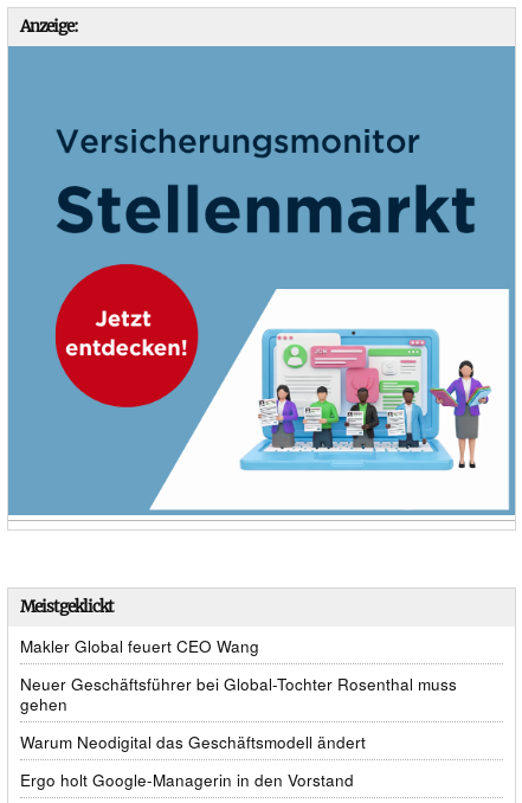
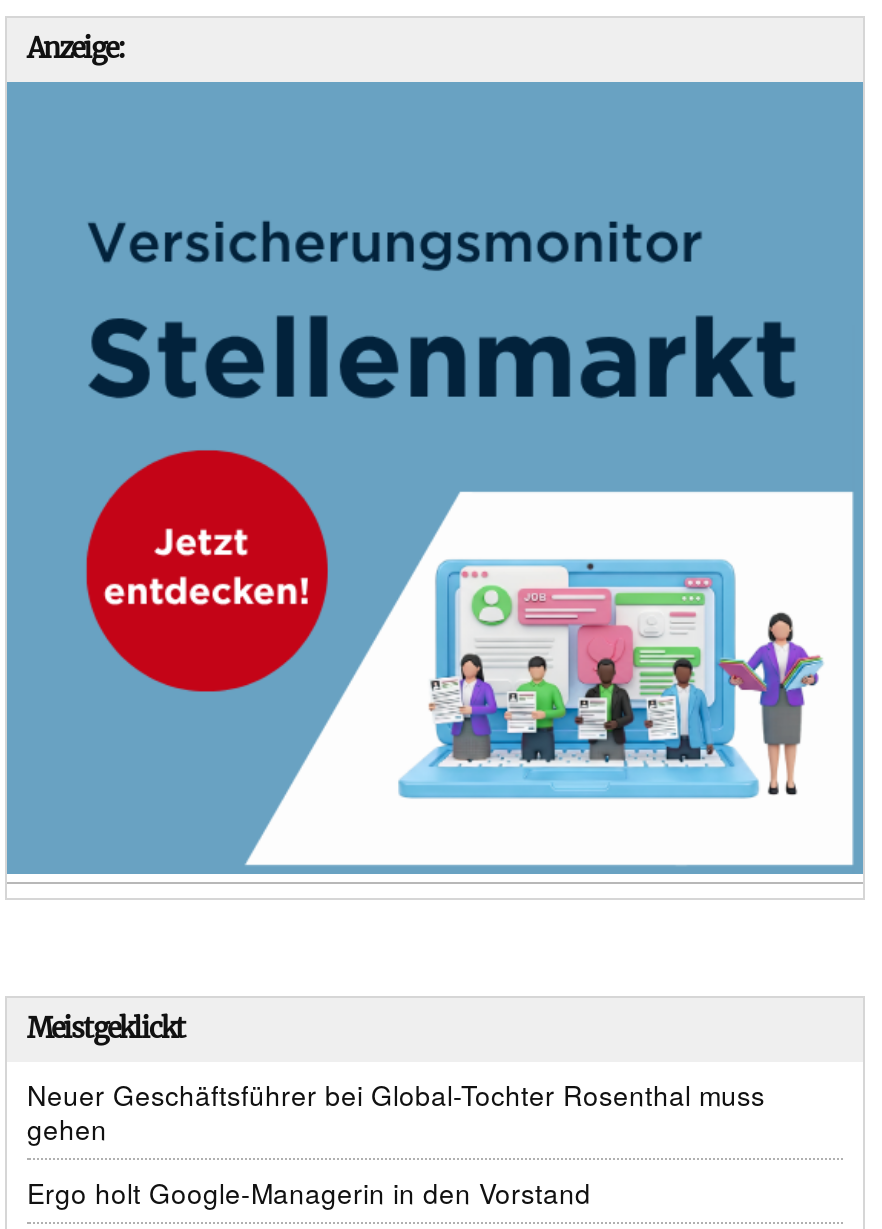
[20,635,259,657] Makler Global feuert CEO Wang -> none
[20,731,366,753] Warum Neodigital das Geschäftsmodell ändert -> none

